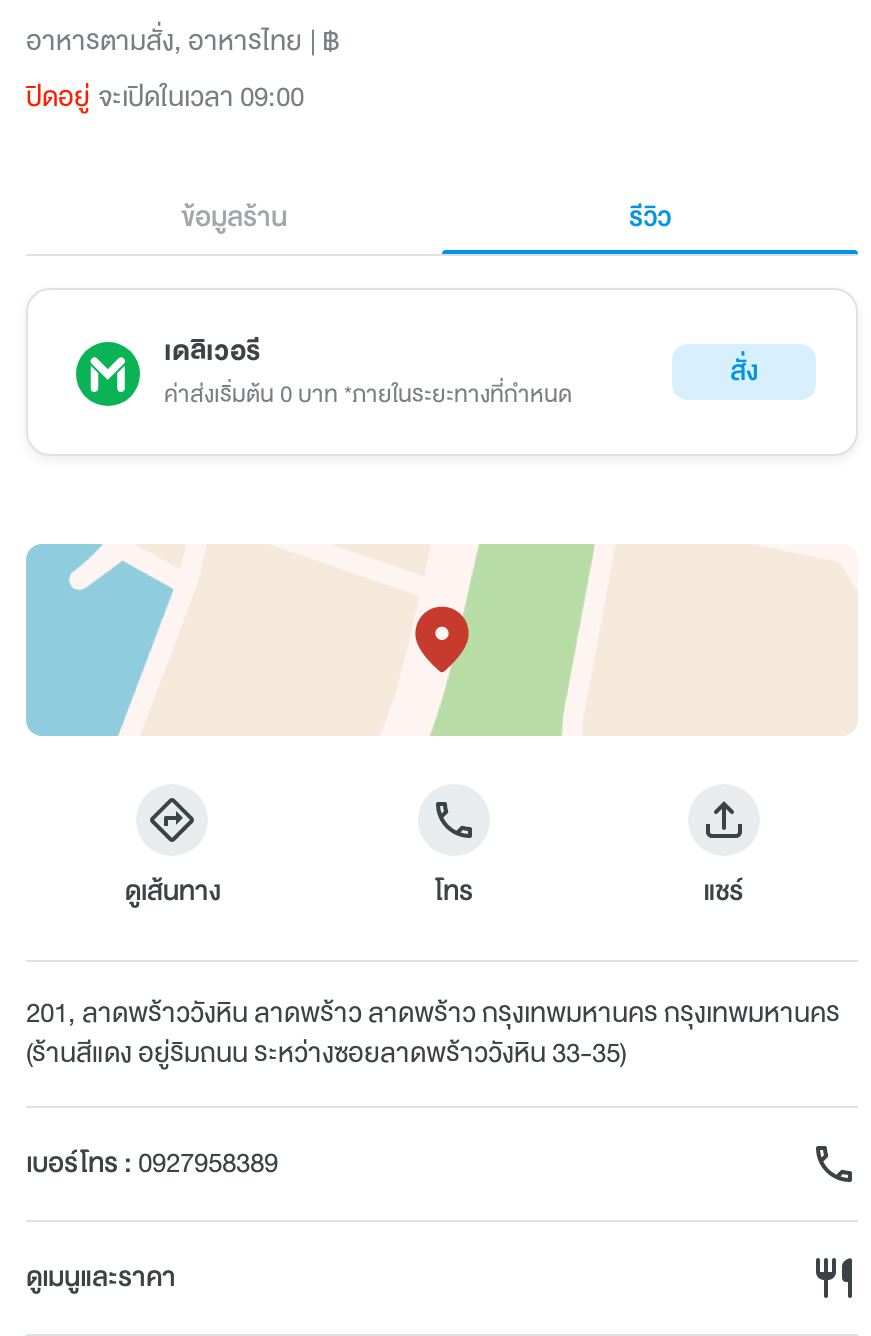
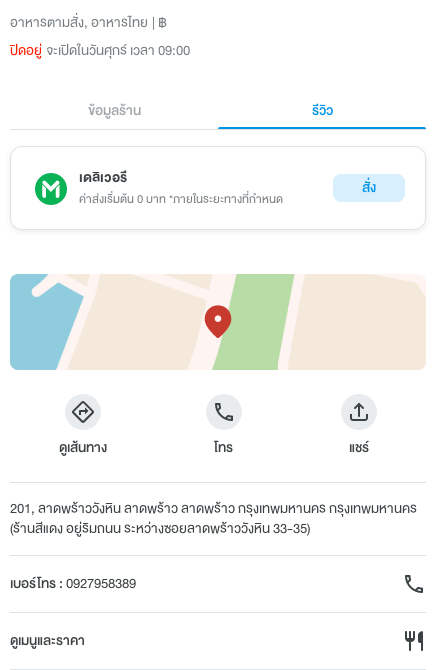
[26,76,304,118] ปิดอยู่ จะเปิดในเวลา 09:00 -> [10,40,190,61] ปิดอยู่ จะเปิดในวันศุกร์ เวลา 09:00

